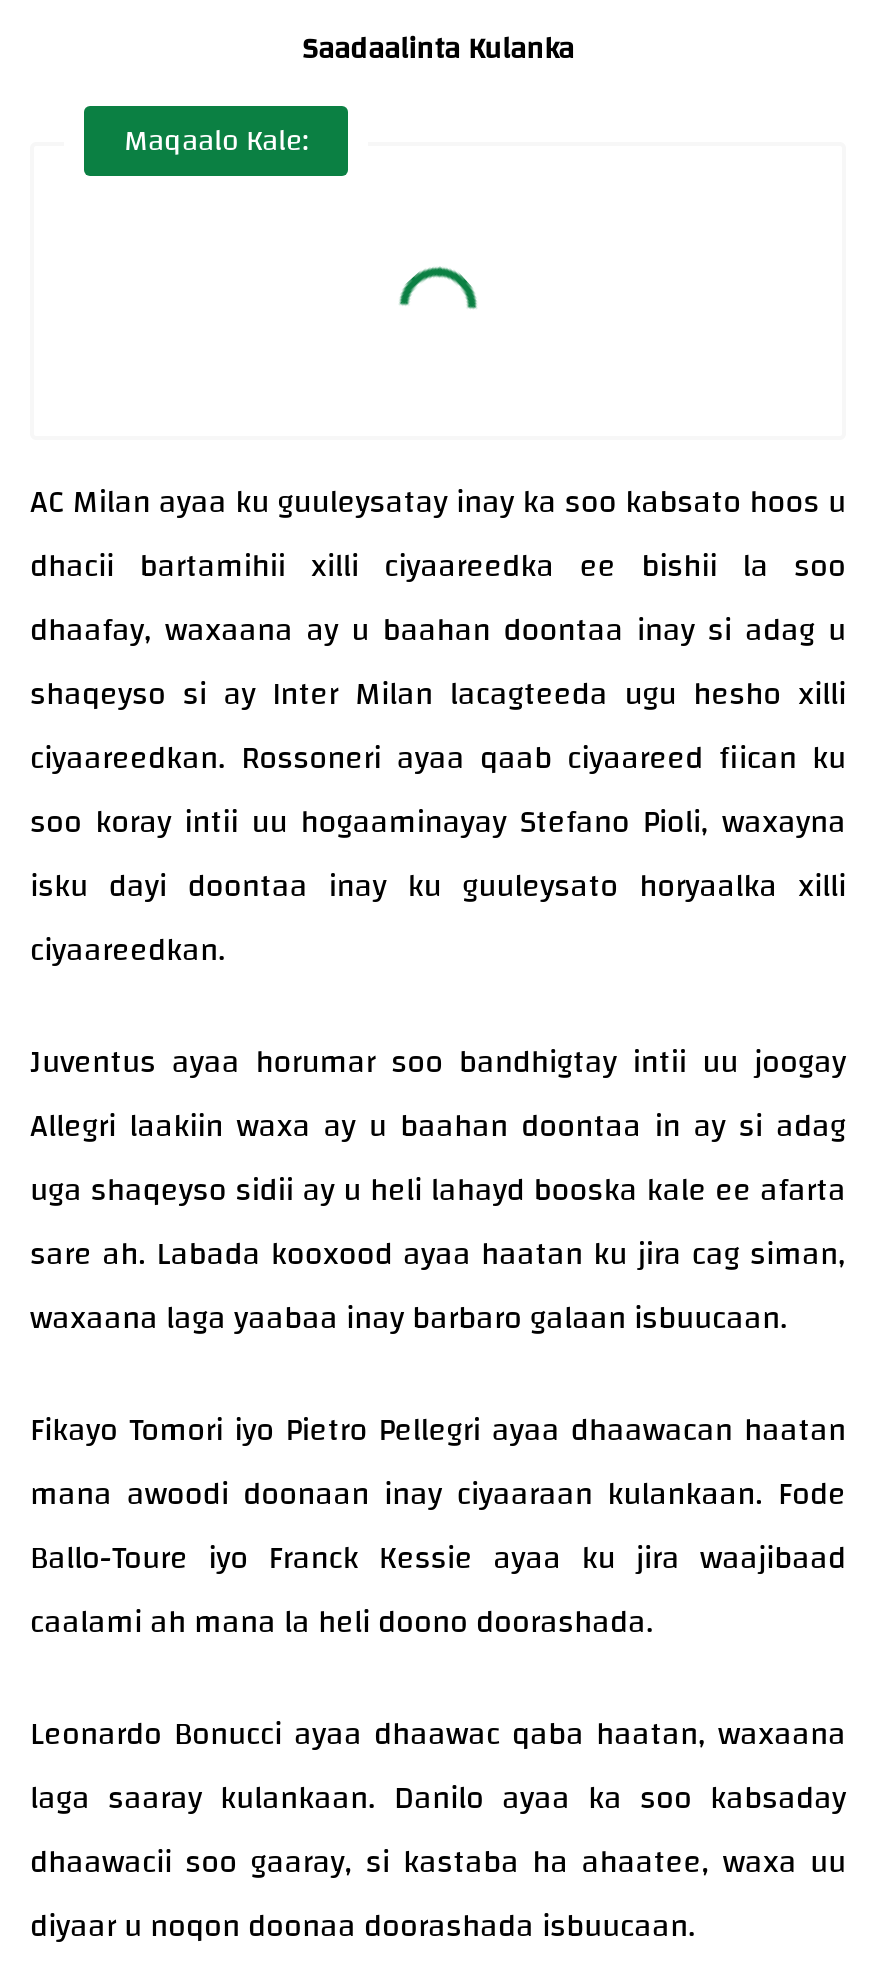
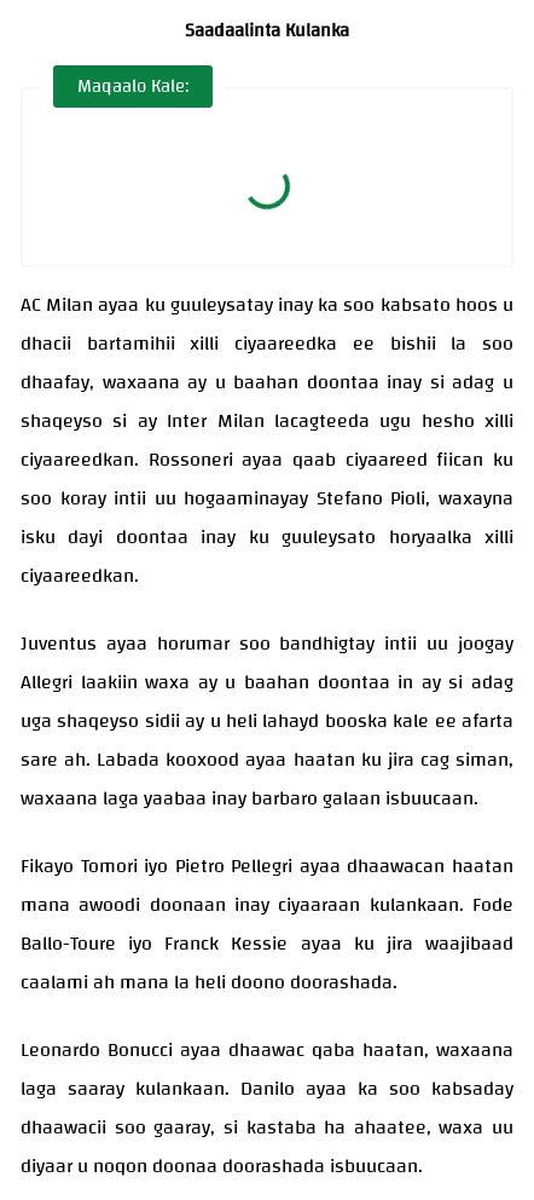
[398,264,476,344] [image] -> [244,163,291,210] [image]

